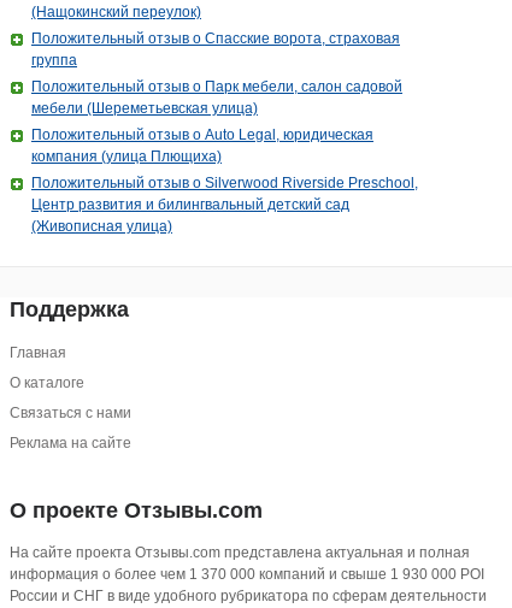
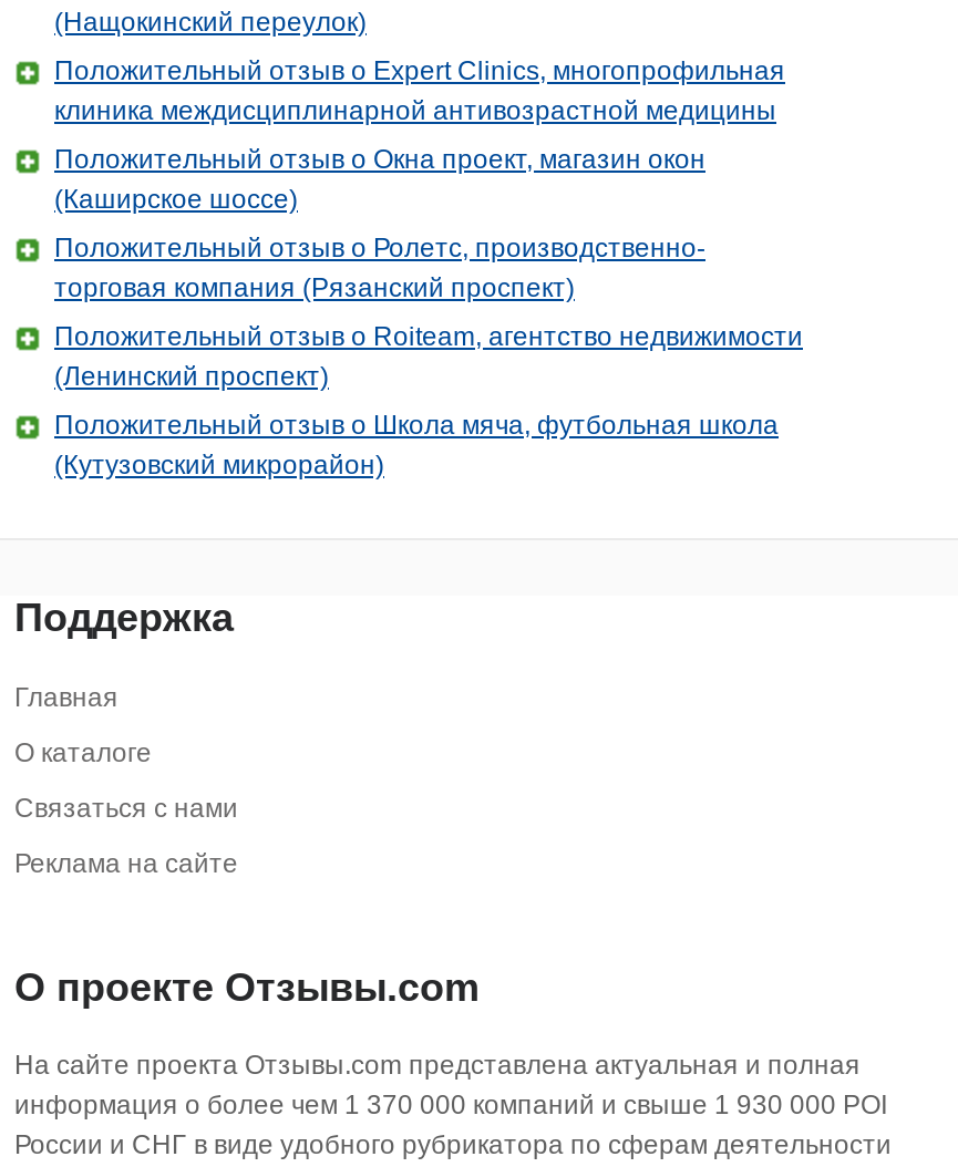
[31,30,418,235] Положительный отзыв о Спасские ворота, страховая | группа | Положительный отзыв о Парк мебели, салон садовой | мебели (Шереметьевская улица) | Положительный отзыв о Auto Legal, юридическая | компания (улица Плющиха) | Положительный отзыв о Silverwood Riverside Preschool, | Центр развития и билингвальный детский сад | (Живописная улица) -> [54,55,803,481] Положительный отзыв о Expert Clinics, многопрофильная | клиника междисциплинарной антивозрастной медицины | Положительный отзыв о Окна проект, магазин окон | (Каширское шоссе) | Положительный отзыв о Ролетс, производственно- | торговая компания (Рязанский проспект) | Положительный отзыв о Roiteam, агентство недвижимости | (Ленинский проспект) | Положительный отзыв о Школа мяча, футбольная школа | (Кутузовский микрорайон)

